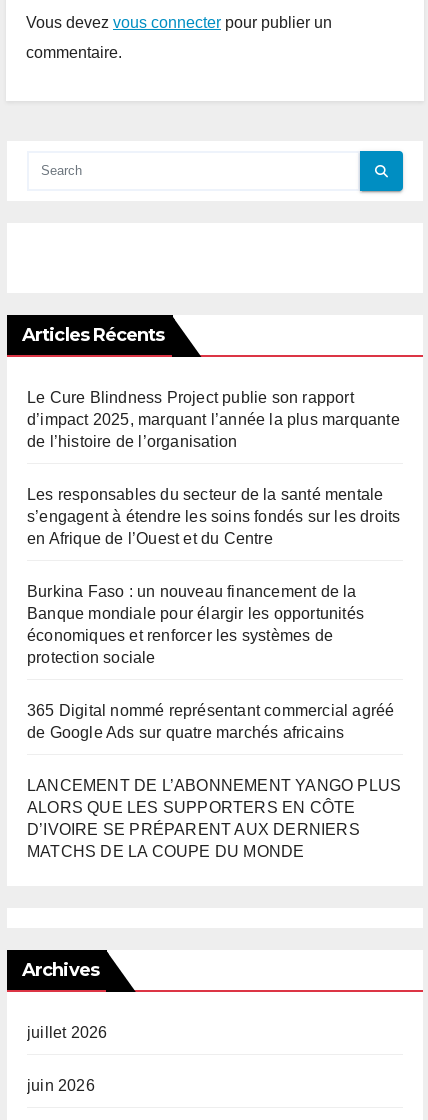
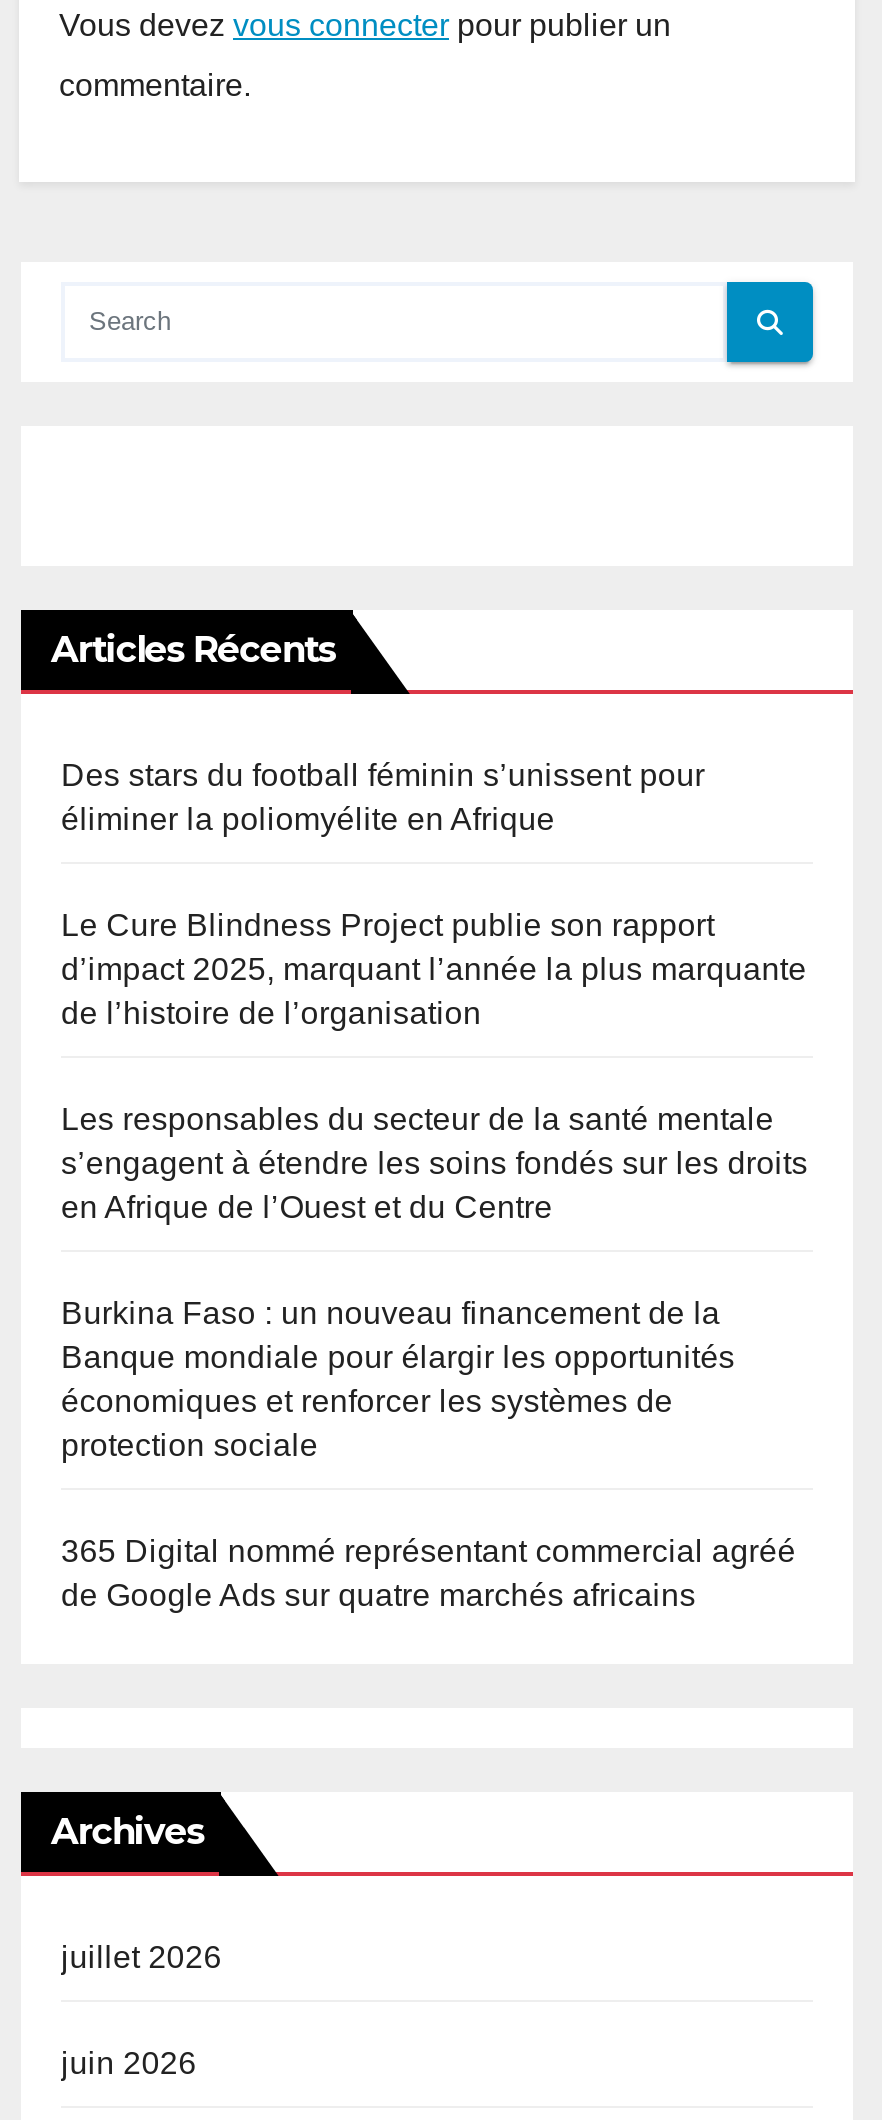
none -> [61,759,705,837] Des stars du football féminin s’unissent pour | éliminer la poliomyélite en Afrique
moved [27,389,400,741] -> [61,909,808,1613]: Le Cure Blindness Project publie son rapport | d’impact 2025, marquant l’année la plus marquante | de l’histoire de l’organisation | ... | 365 Digital nommé représentant commercial agréé | de Google Ads sur quatre marchés africains
[27,777,401,860] LANCEMENT DE L’ABONNEMENT YANGO PLUS | ALORS QUE LES SUPPORTERS EN CÔTE | D’IVOIRE SE PRÉPARENT AUX DERNIERS | MATCHS DE LA COUPE DU MONDE -> none

